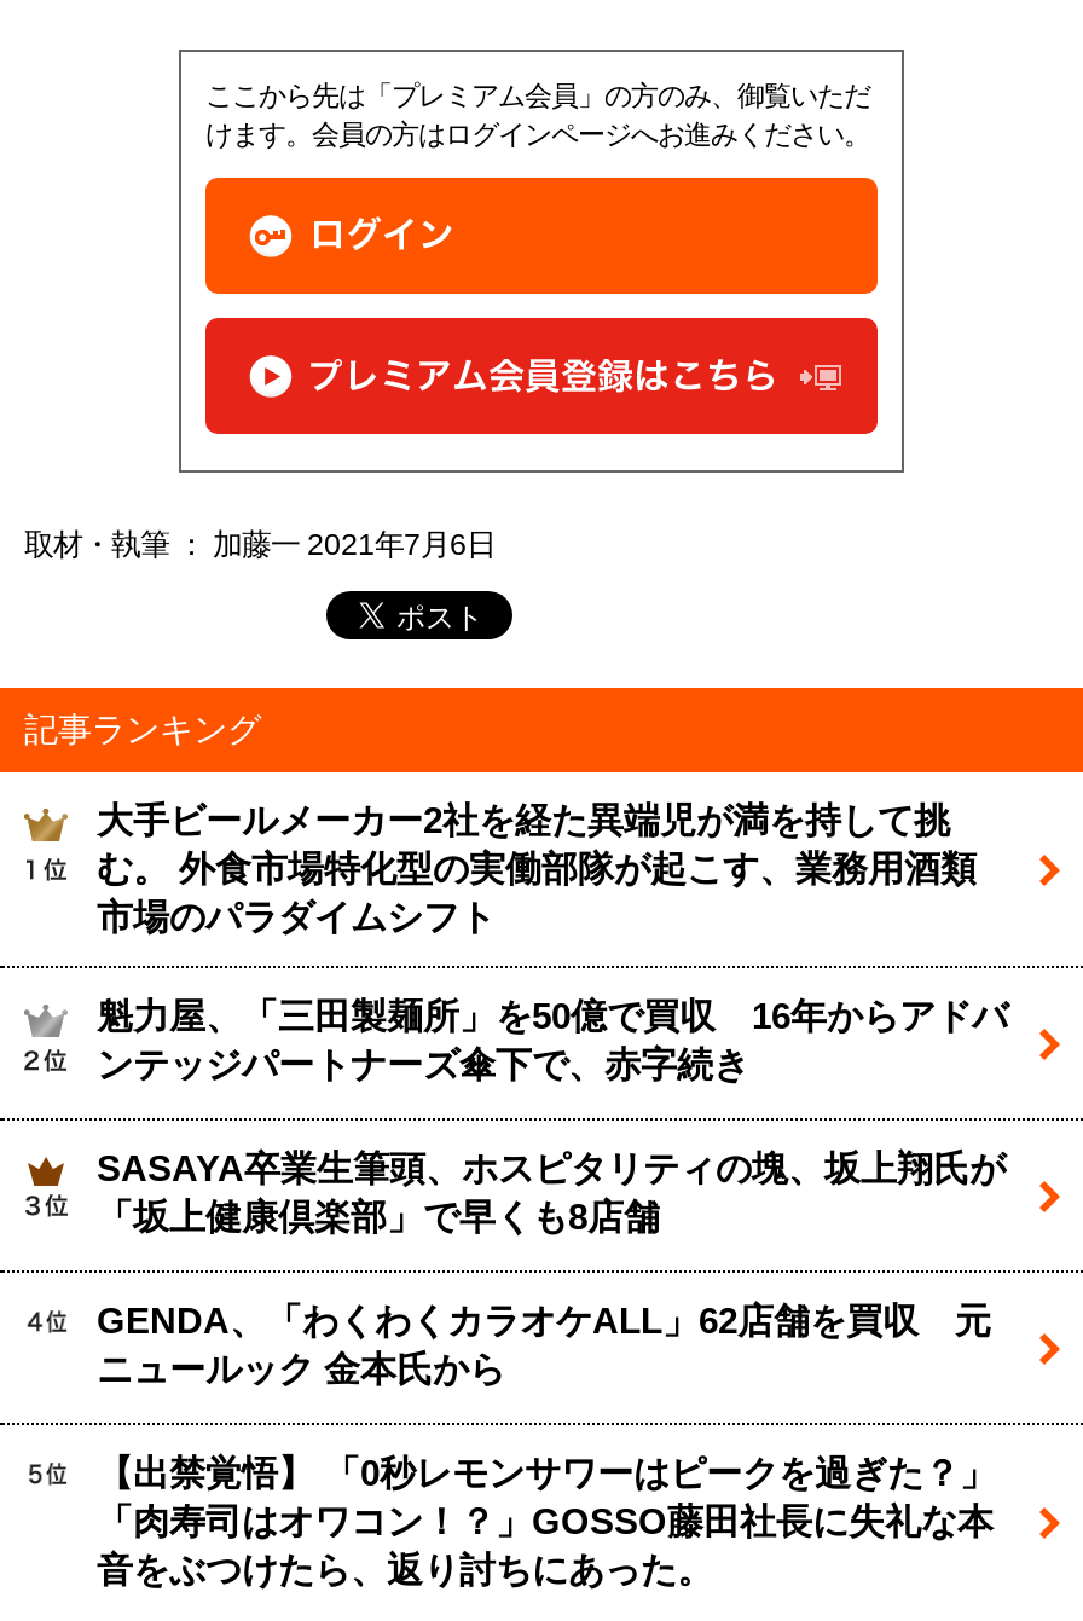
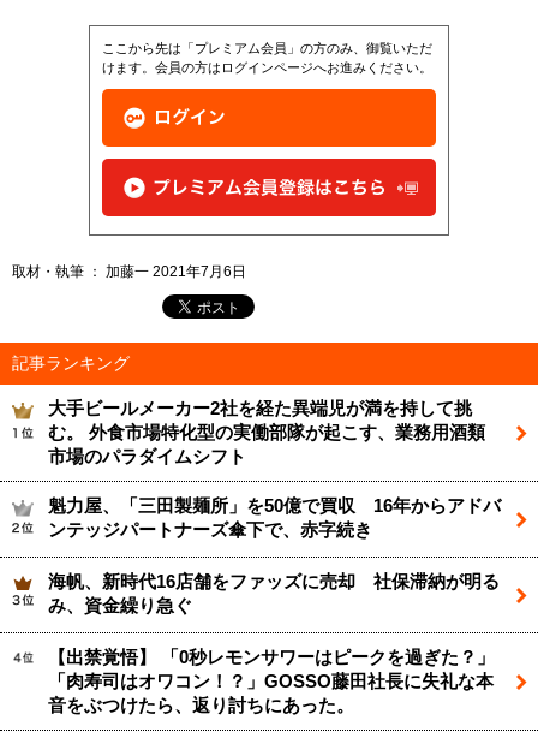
[97,1150,1006,1390] SASAYA卒業生筆頭、ホスピタリティの塊、坂上翔氏が | 「坂上健康倶楽部」で早くも8店舗 | GENDA、「わくわくカラオケALL」62店舗を買収 元 | ニュールック 金本氏から -> [48,572,500,616] 海帆、新時代16店舗をファッズに売却 社保滞納が明る | み、資金繰り急ぐ

